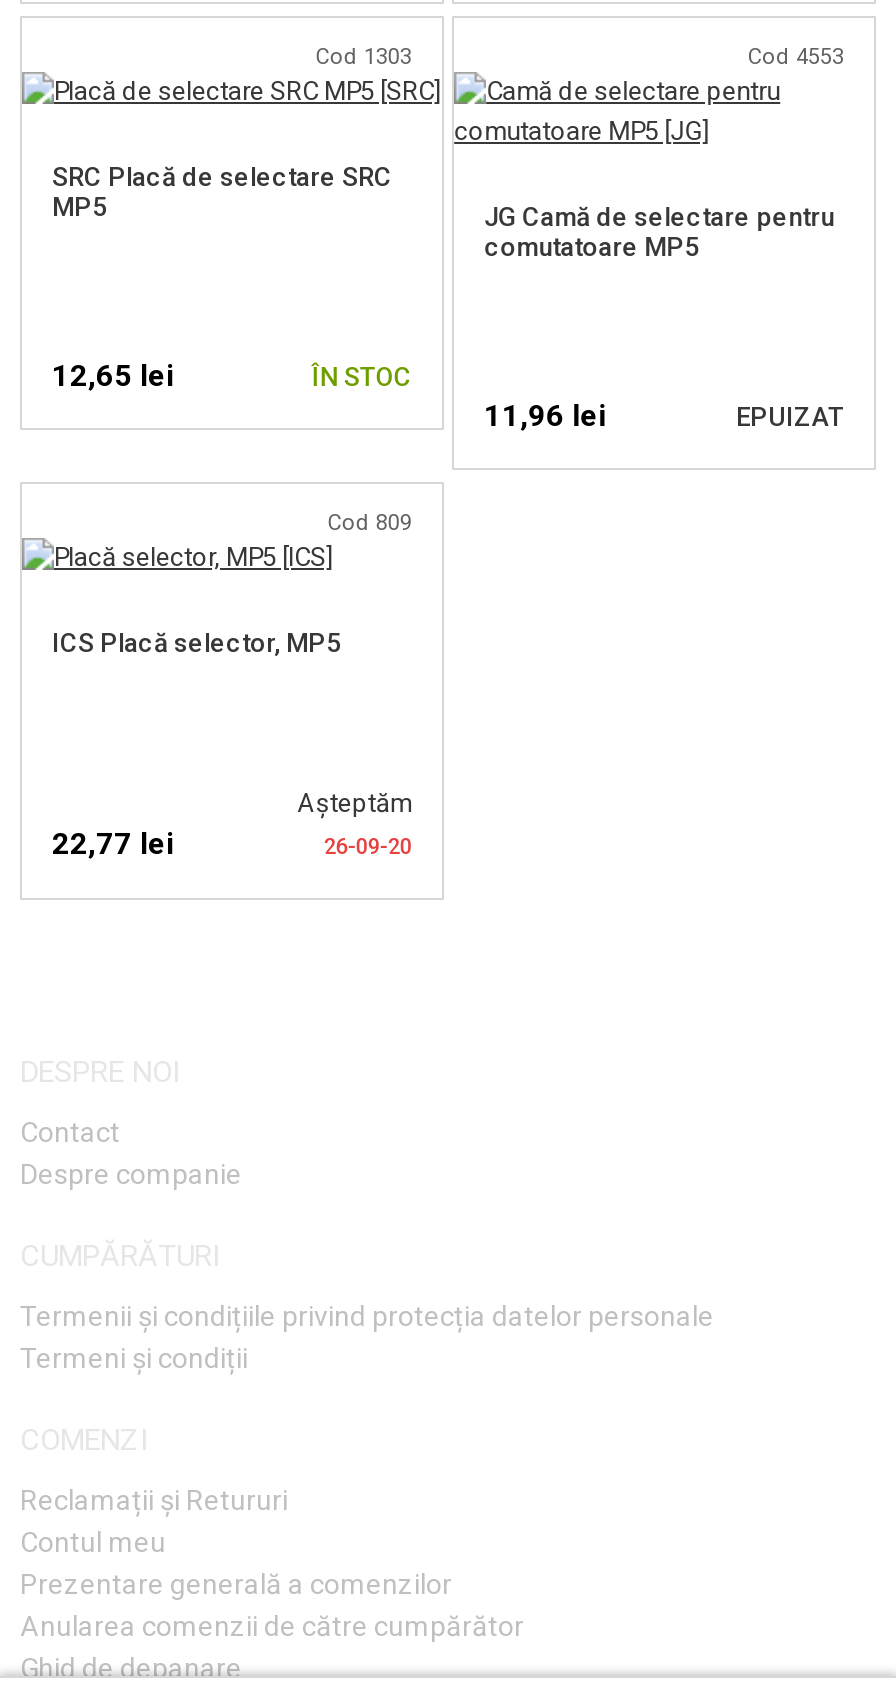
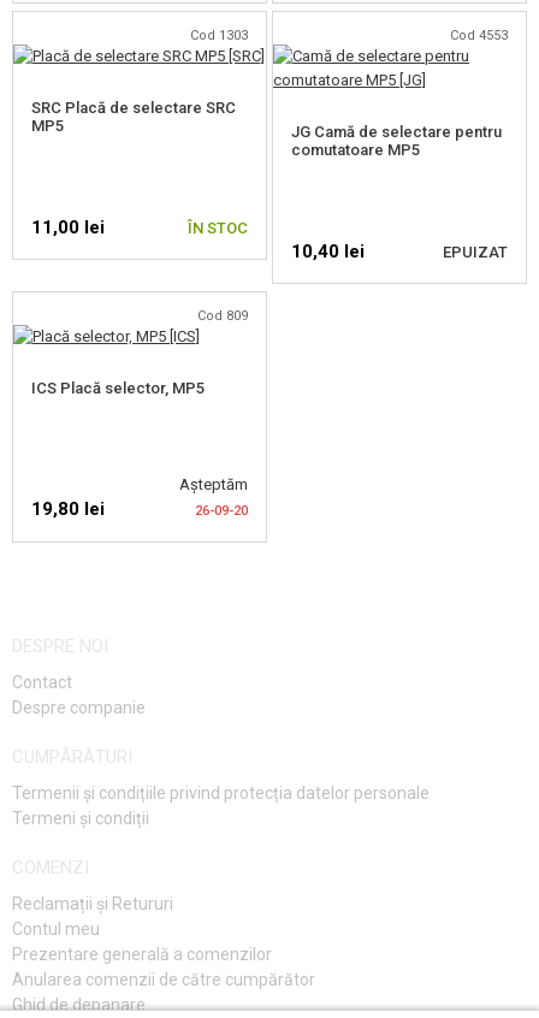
[52,358,174,394] 12,65 lei -> [31,217,105,238] 11,00 lei
[484,398,606,434] 11,96 lei -> [291,241,365,262] 10,40 lei
[52,826,174,862] 22,77 lei -> [31,498,105,520] 19,80 lei

